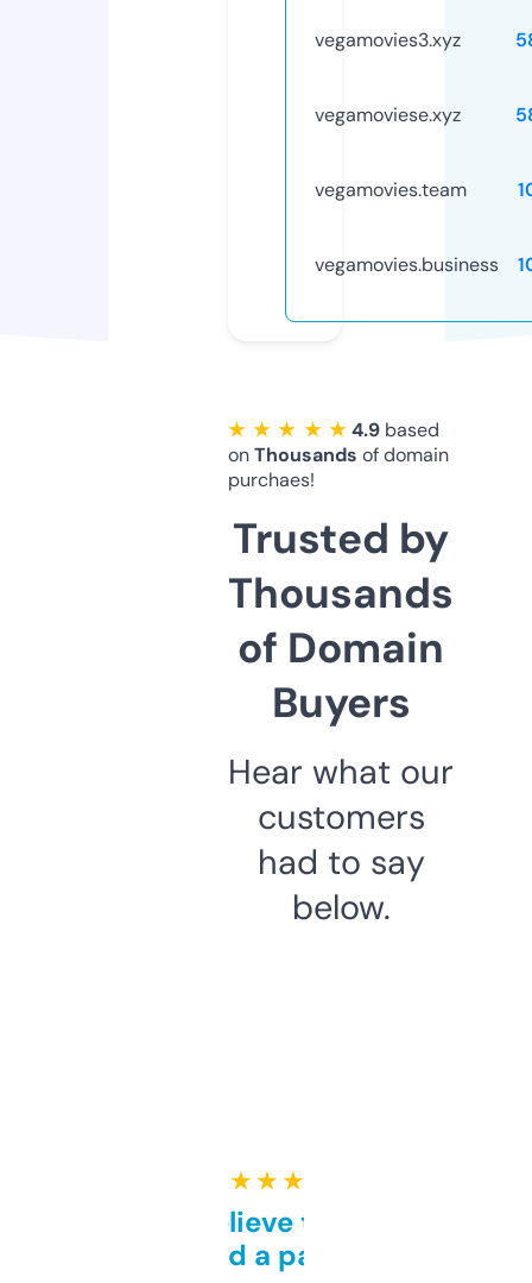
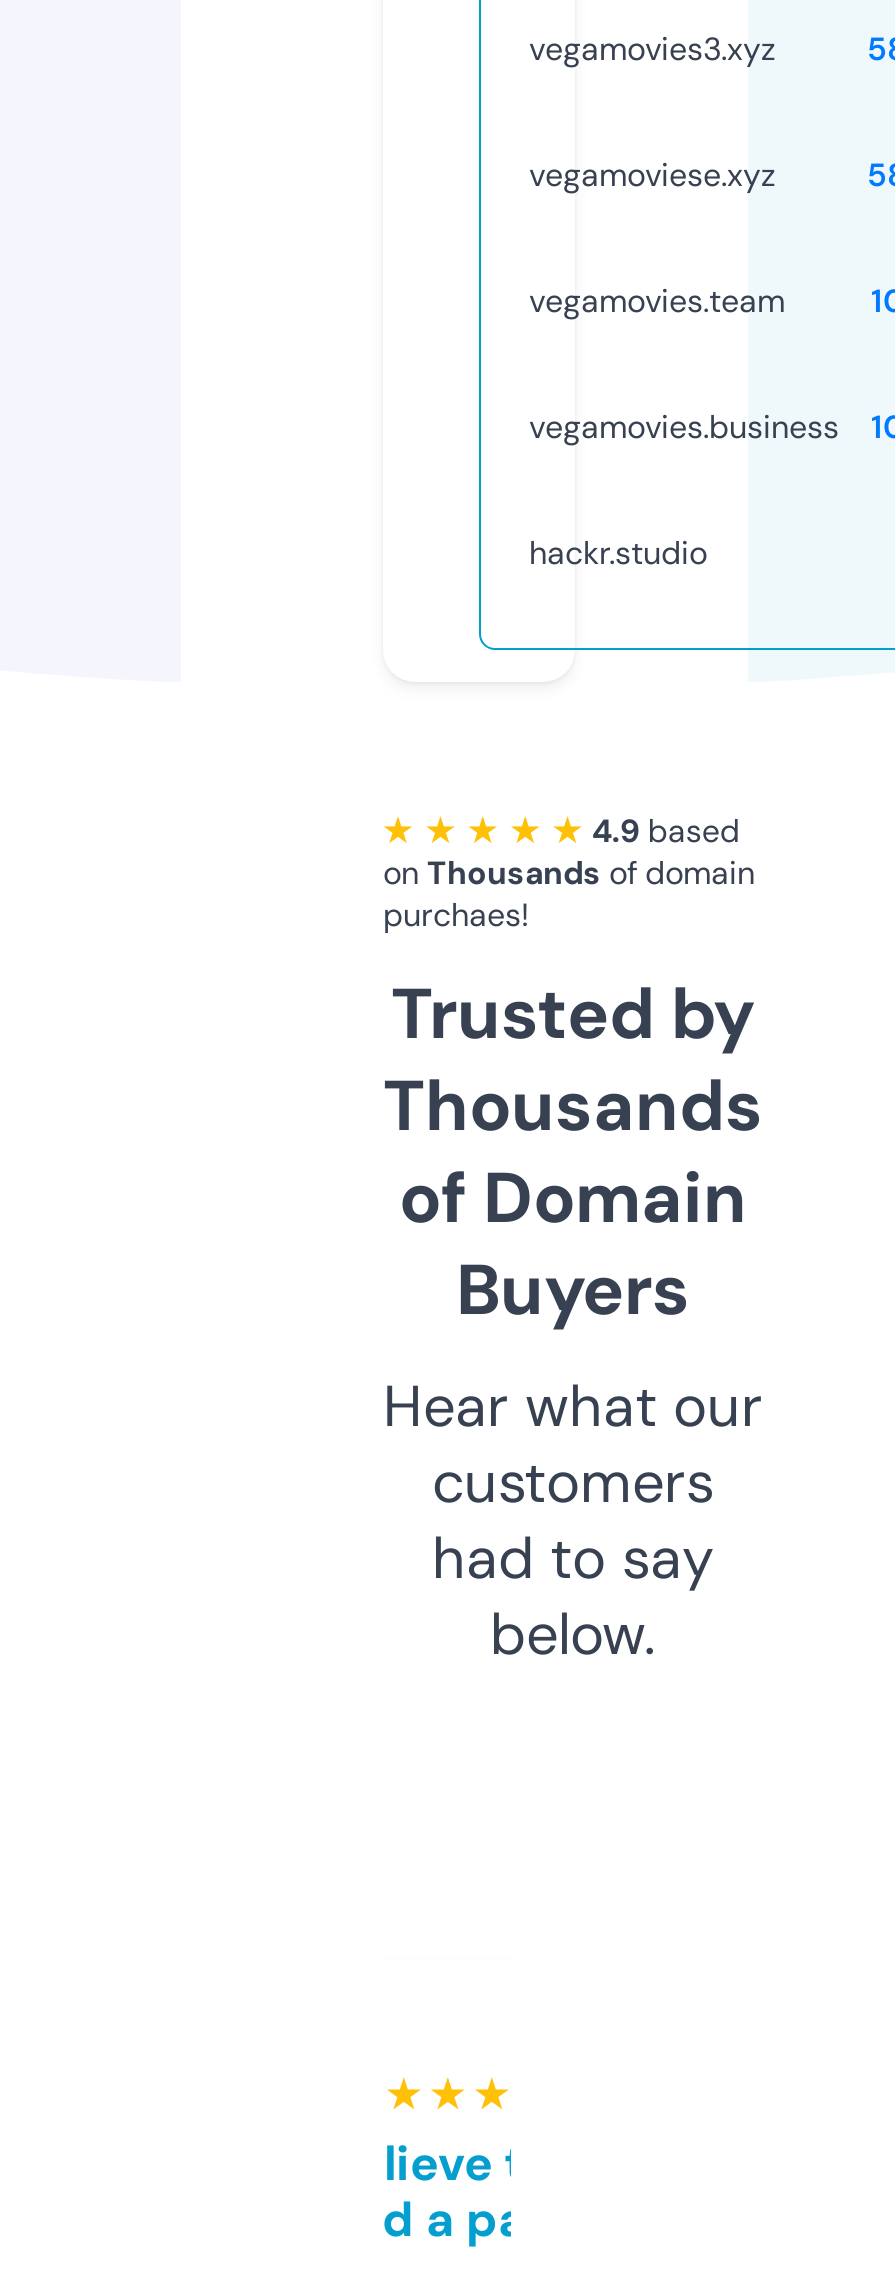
none -> [529,532,707,574] hackr.studio

